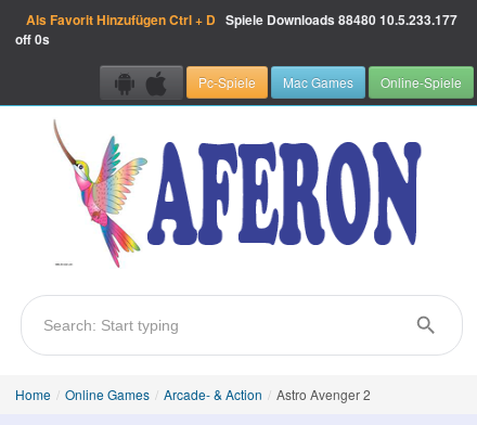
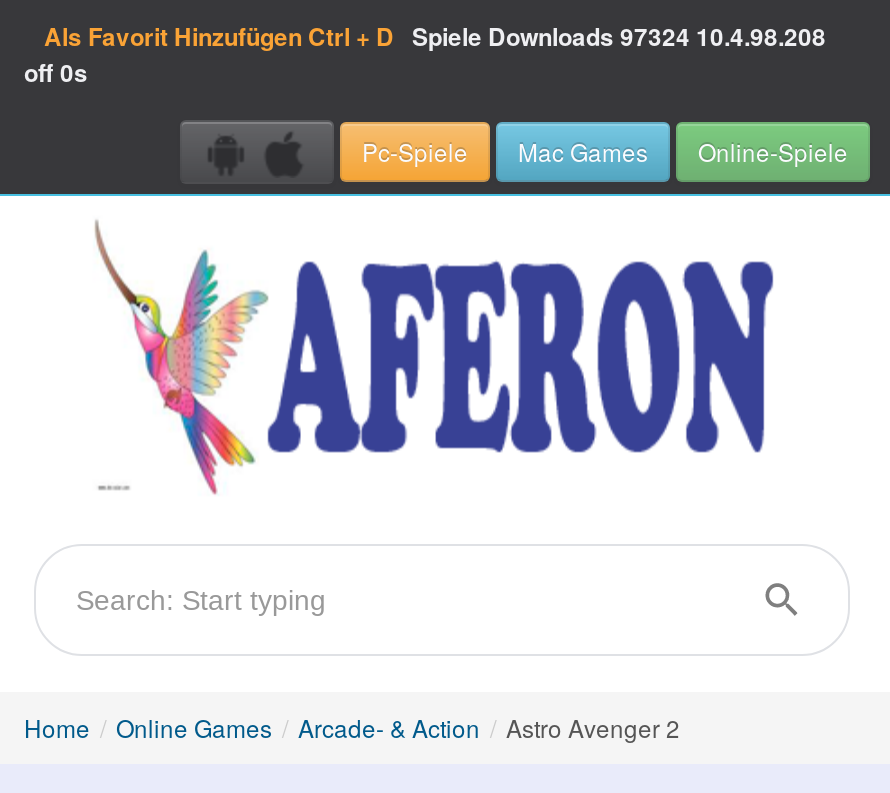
[26,10,457,29] Als Favorit Hinzufügen Ctrl + D Spiele Downloads 88480 10.5.233.177 -> [44,18,826,54] Als Favorit Hinzufügen Ctrl + D Spiele Downloads 97324 10.4.98.208

